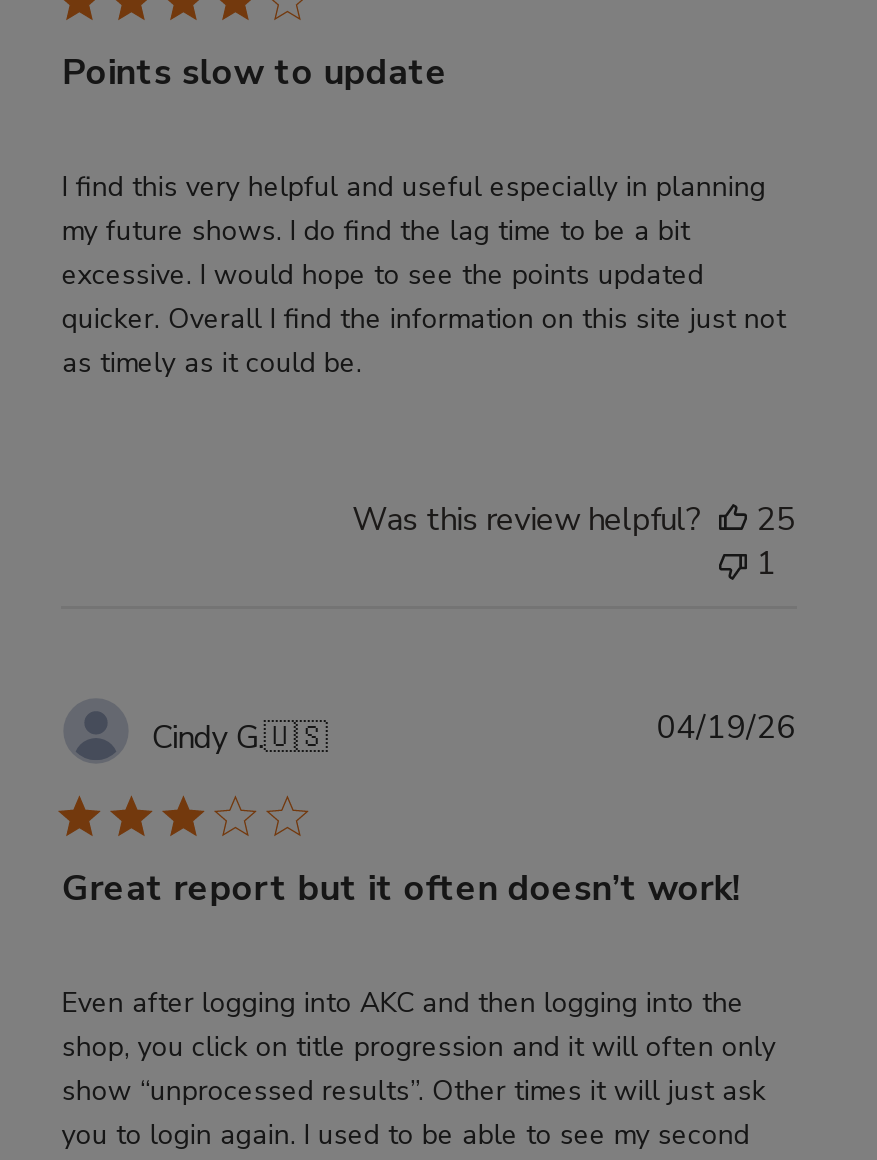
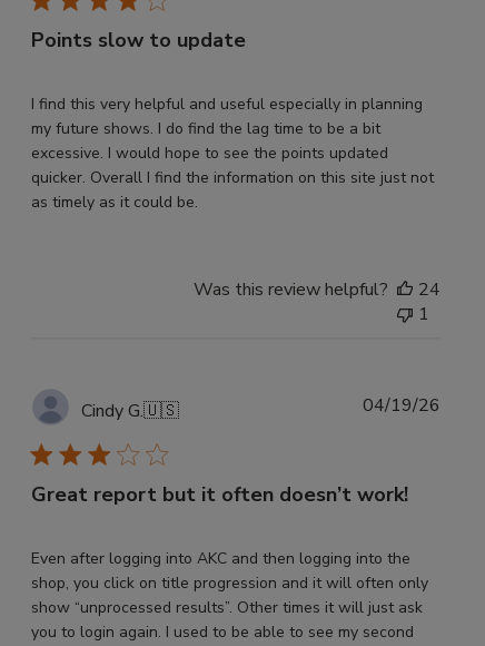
[352,498,796,542] Was this review helpful? 25 -> [193,278,440,302] Was this review helpful? 24

